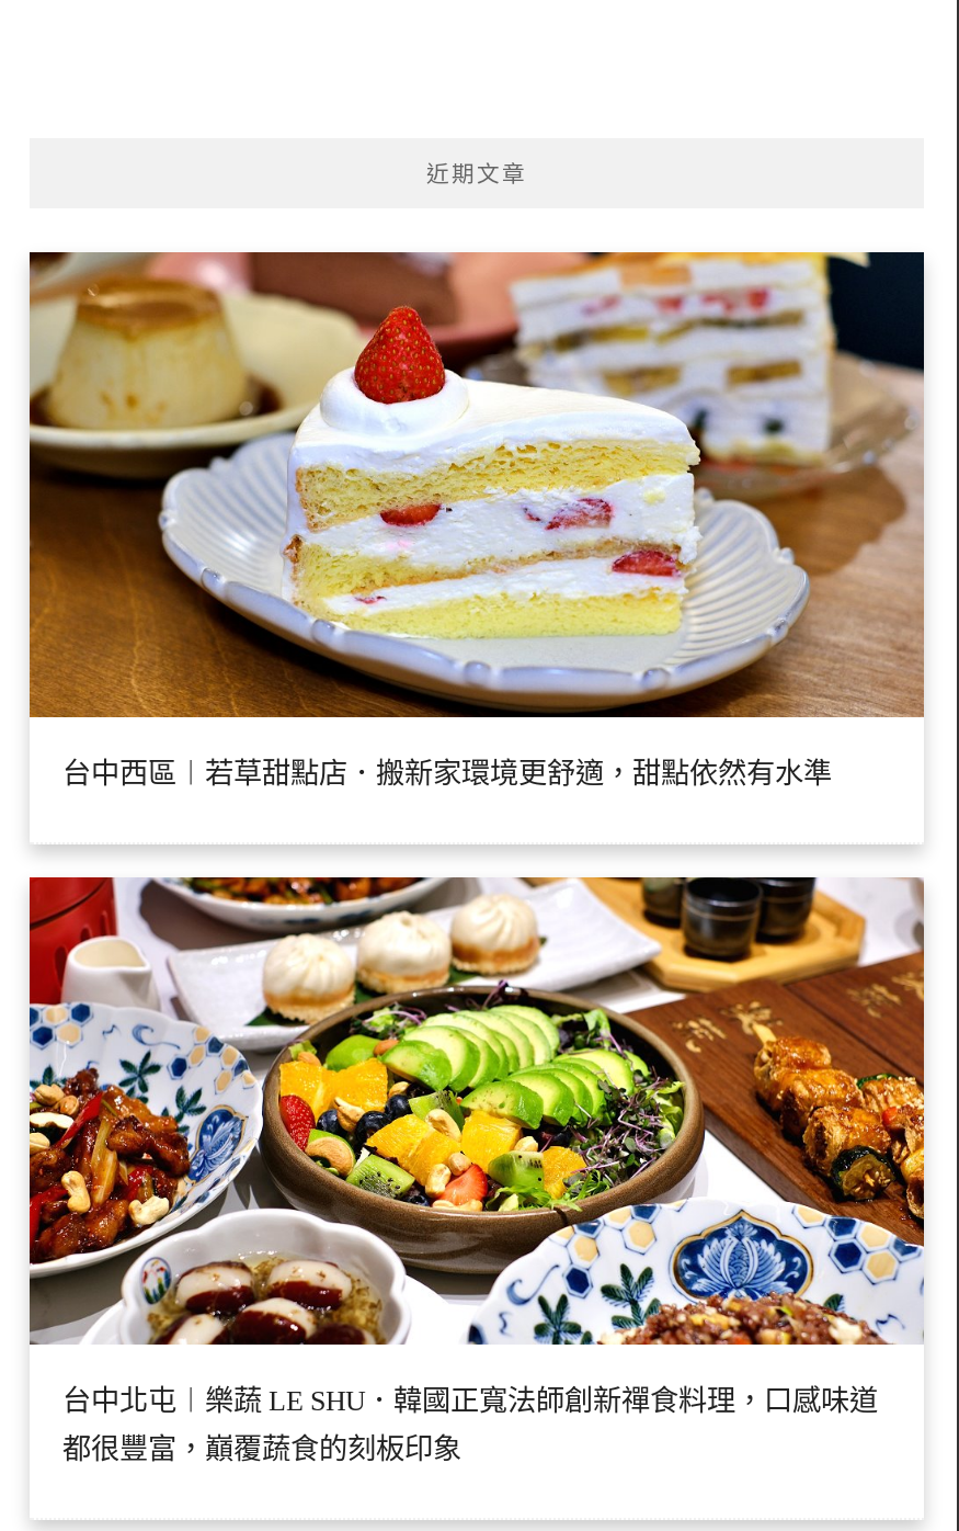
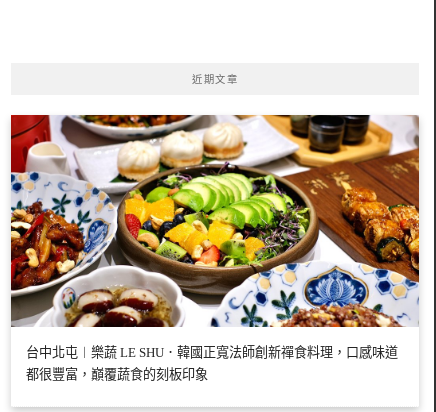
[27,250,926,790] [image] | 台中西區︱若草甜點店．搬新家環境更舒適，甜點依然有水準 -> none

